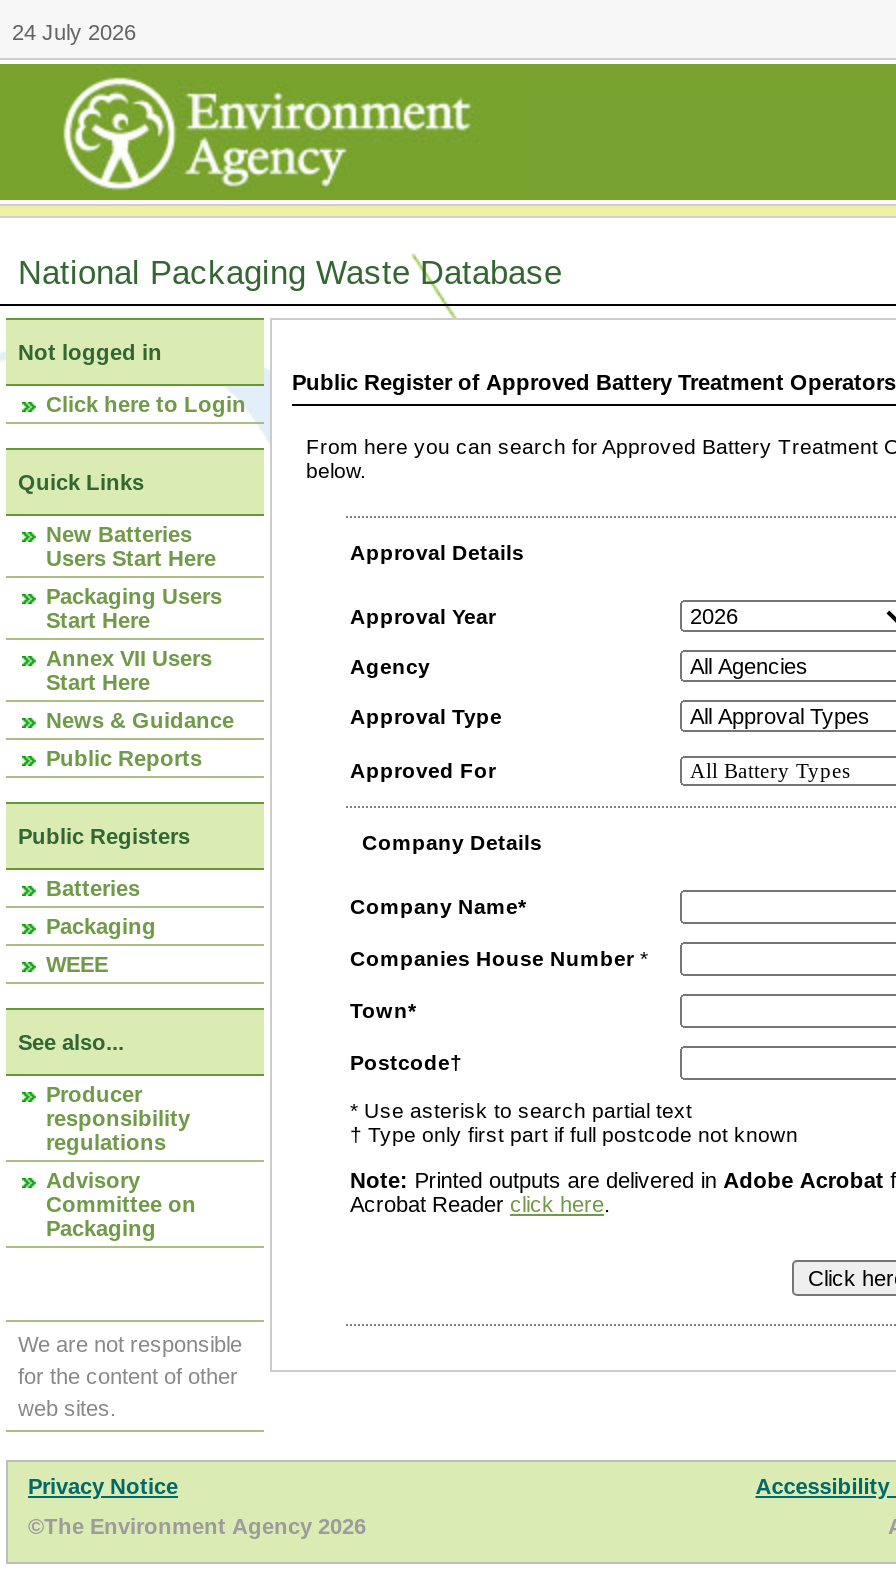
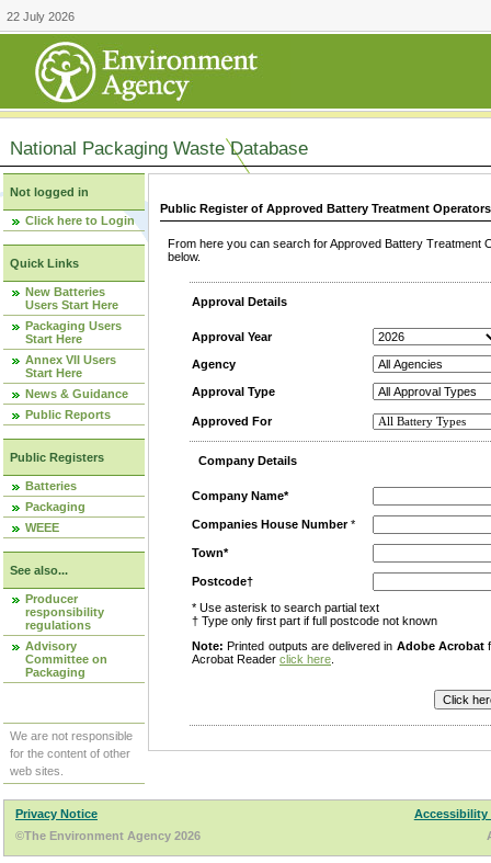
[12,20,136,44] 24 July 2026 -> [7,10,75,23] 22 July 2026

